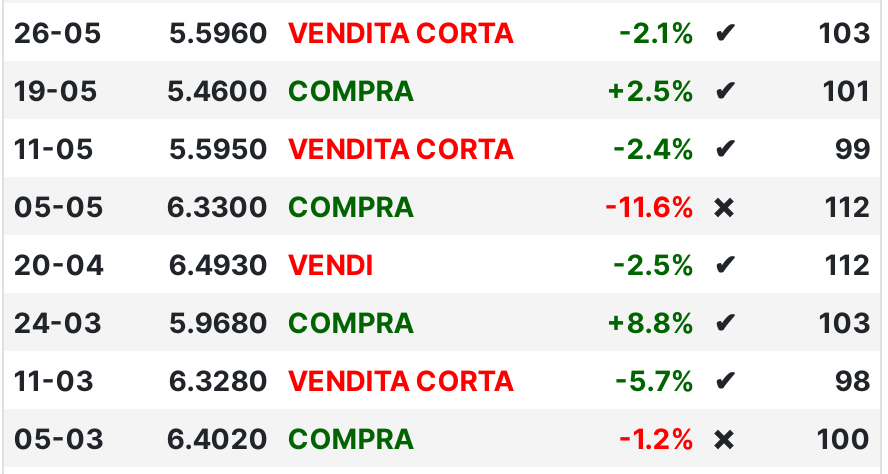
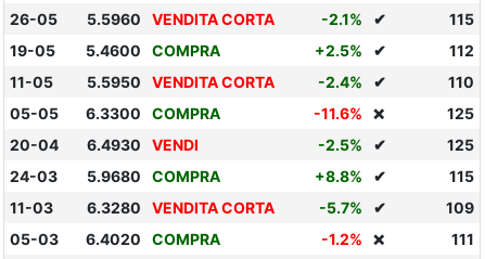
[818,15,870,49] 103 -> [449,10,474,28] 115
[822,73,870,107] 101 -> [449,41,474,60] 112
[834,131,870,165] 99 -> [448,73,474,91] 110
[824,189,870,223] 112 -> [447,104,474,122] 125
[824,247,870,281] 112 -> [447,135,474,154] 125
[818,305,870,339] 103 -> [449,167,474,185] 115
[834,363,870,397] 98 -> [446,198,474,217] 109
[816,421,870,455] 100 -> [452,230,474,248] 111

